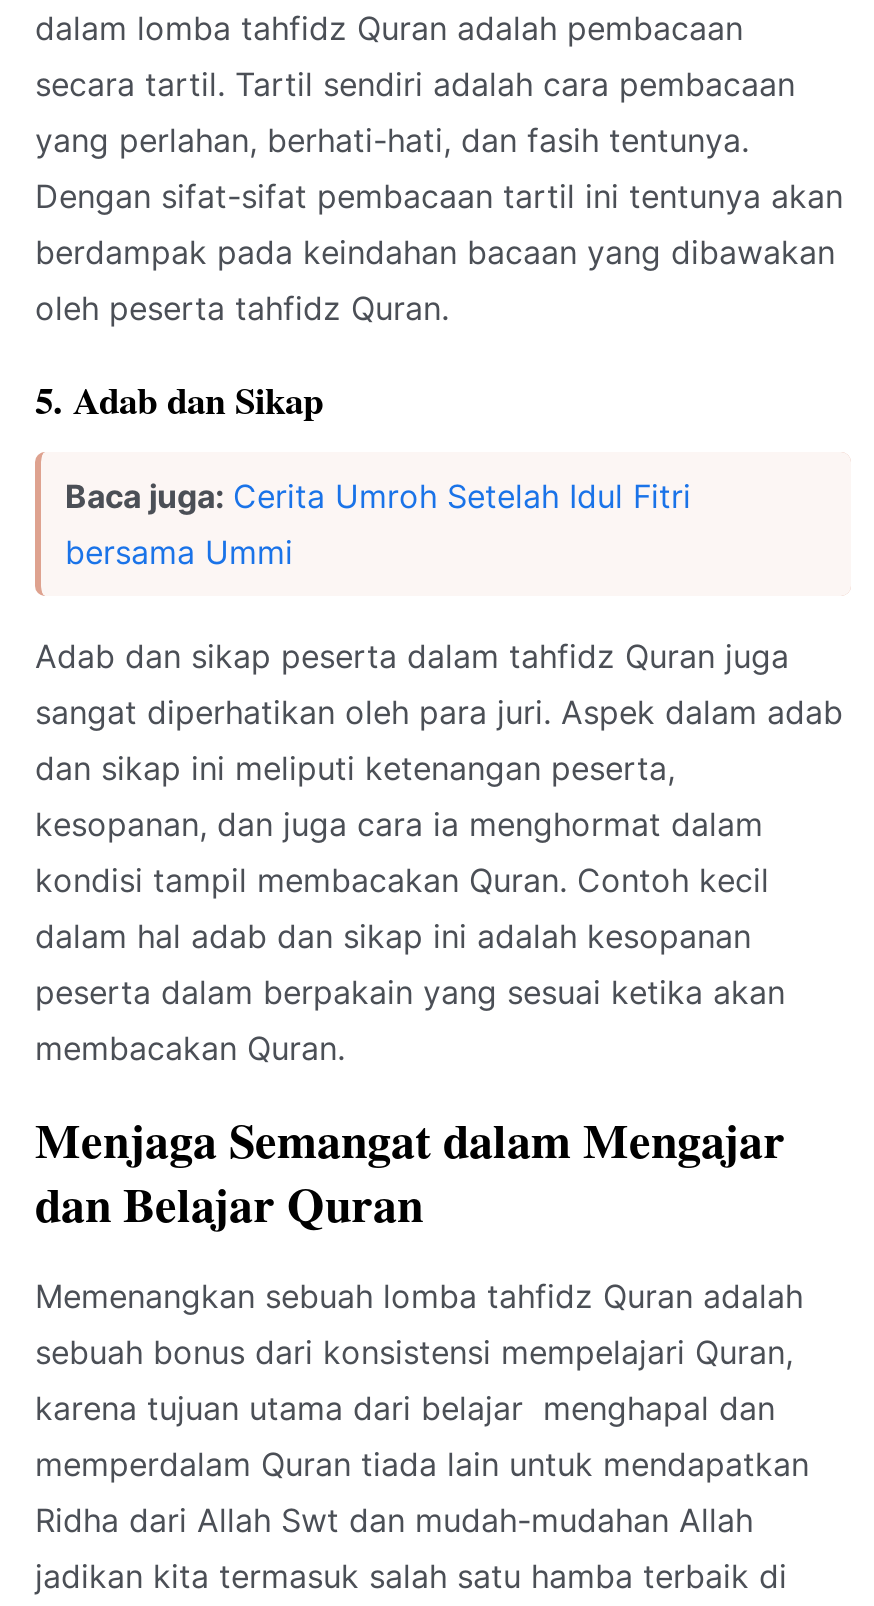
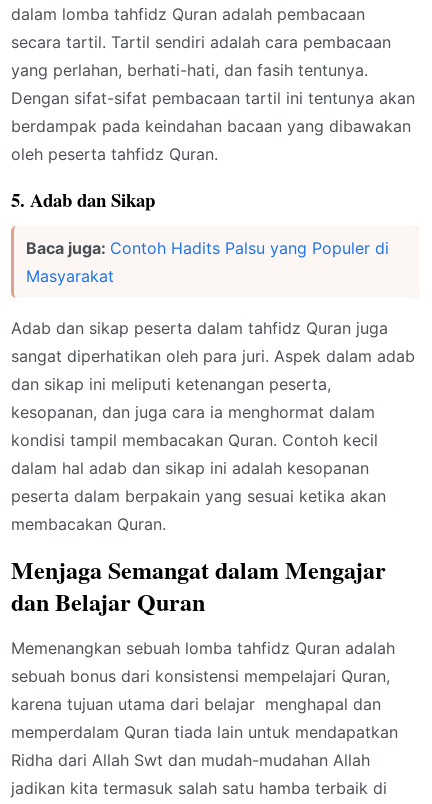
[65,477,691,573] Baca juga: Cerita Umroh Setelah Idul Fitri | bersama Ummi -> [26,238,389,286] Baca juga: Contoh Hadits Palsu yang Populer di | Masyarakat

